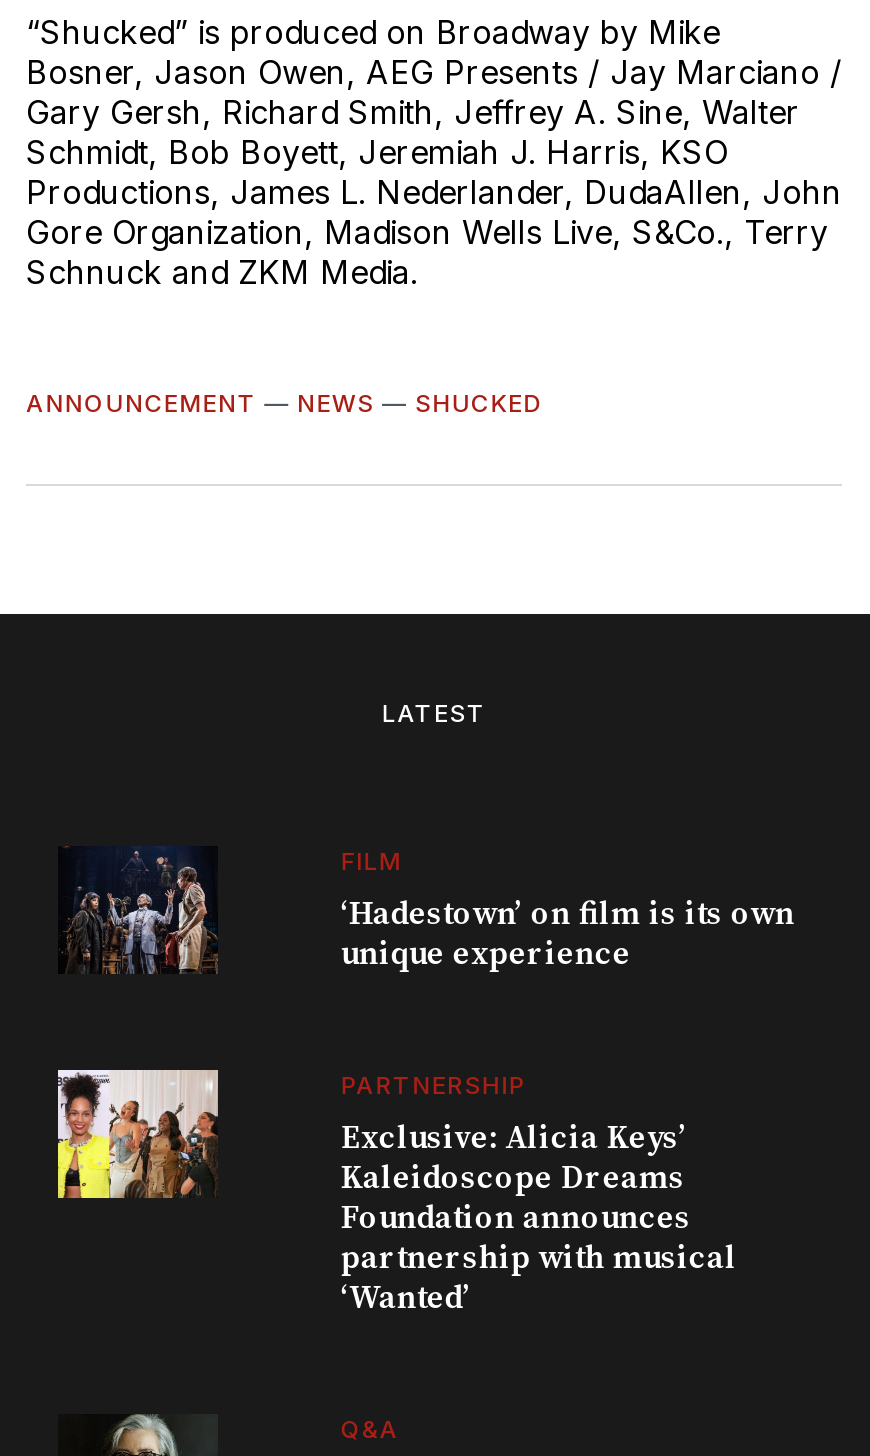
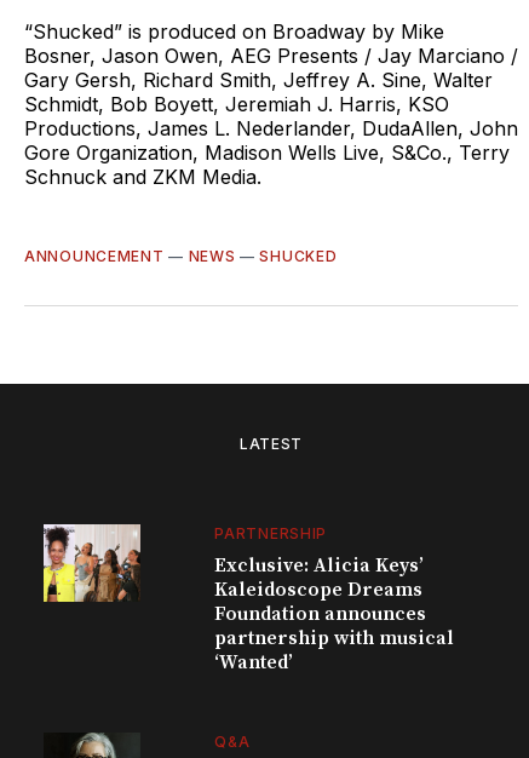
[74,848,208,974] [image] -> none
[341,845,795,973] FILM | ‘Hadestown’ on film is its own | unique experience -> none

